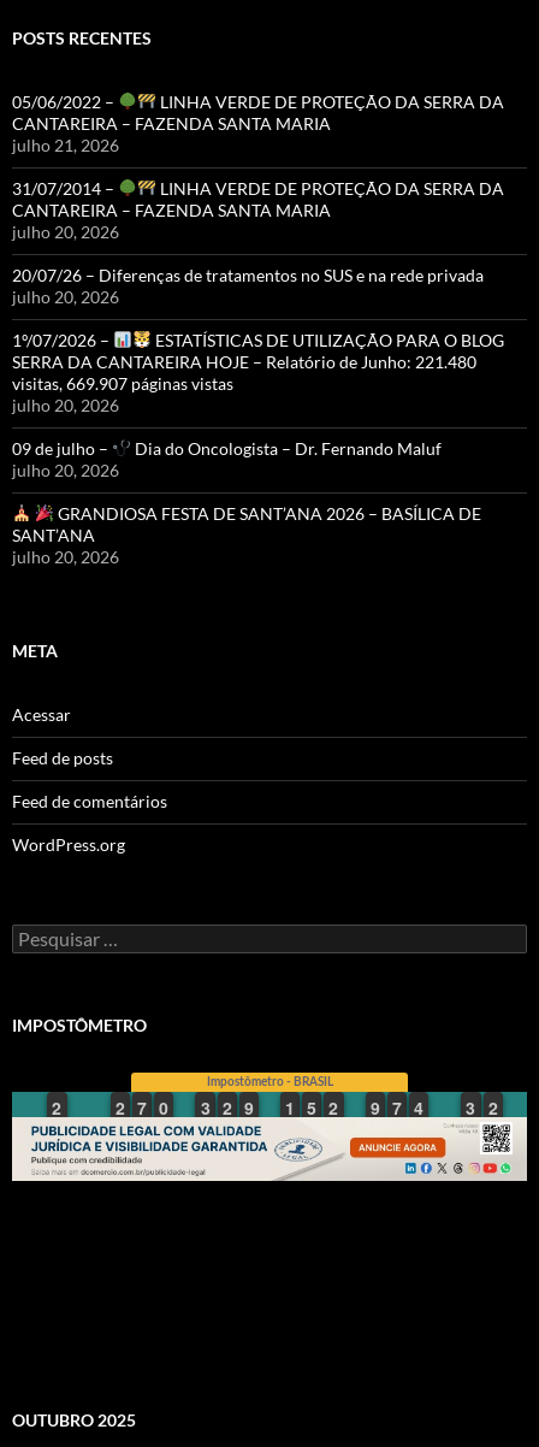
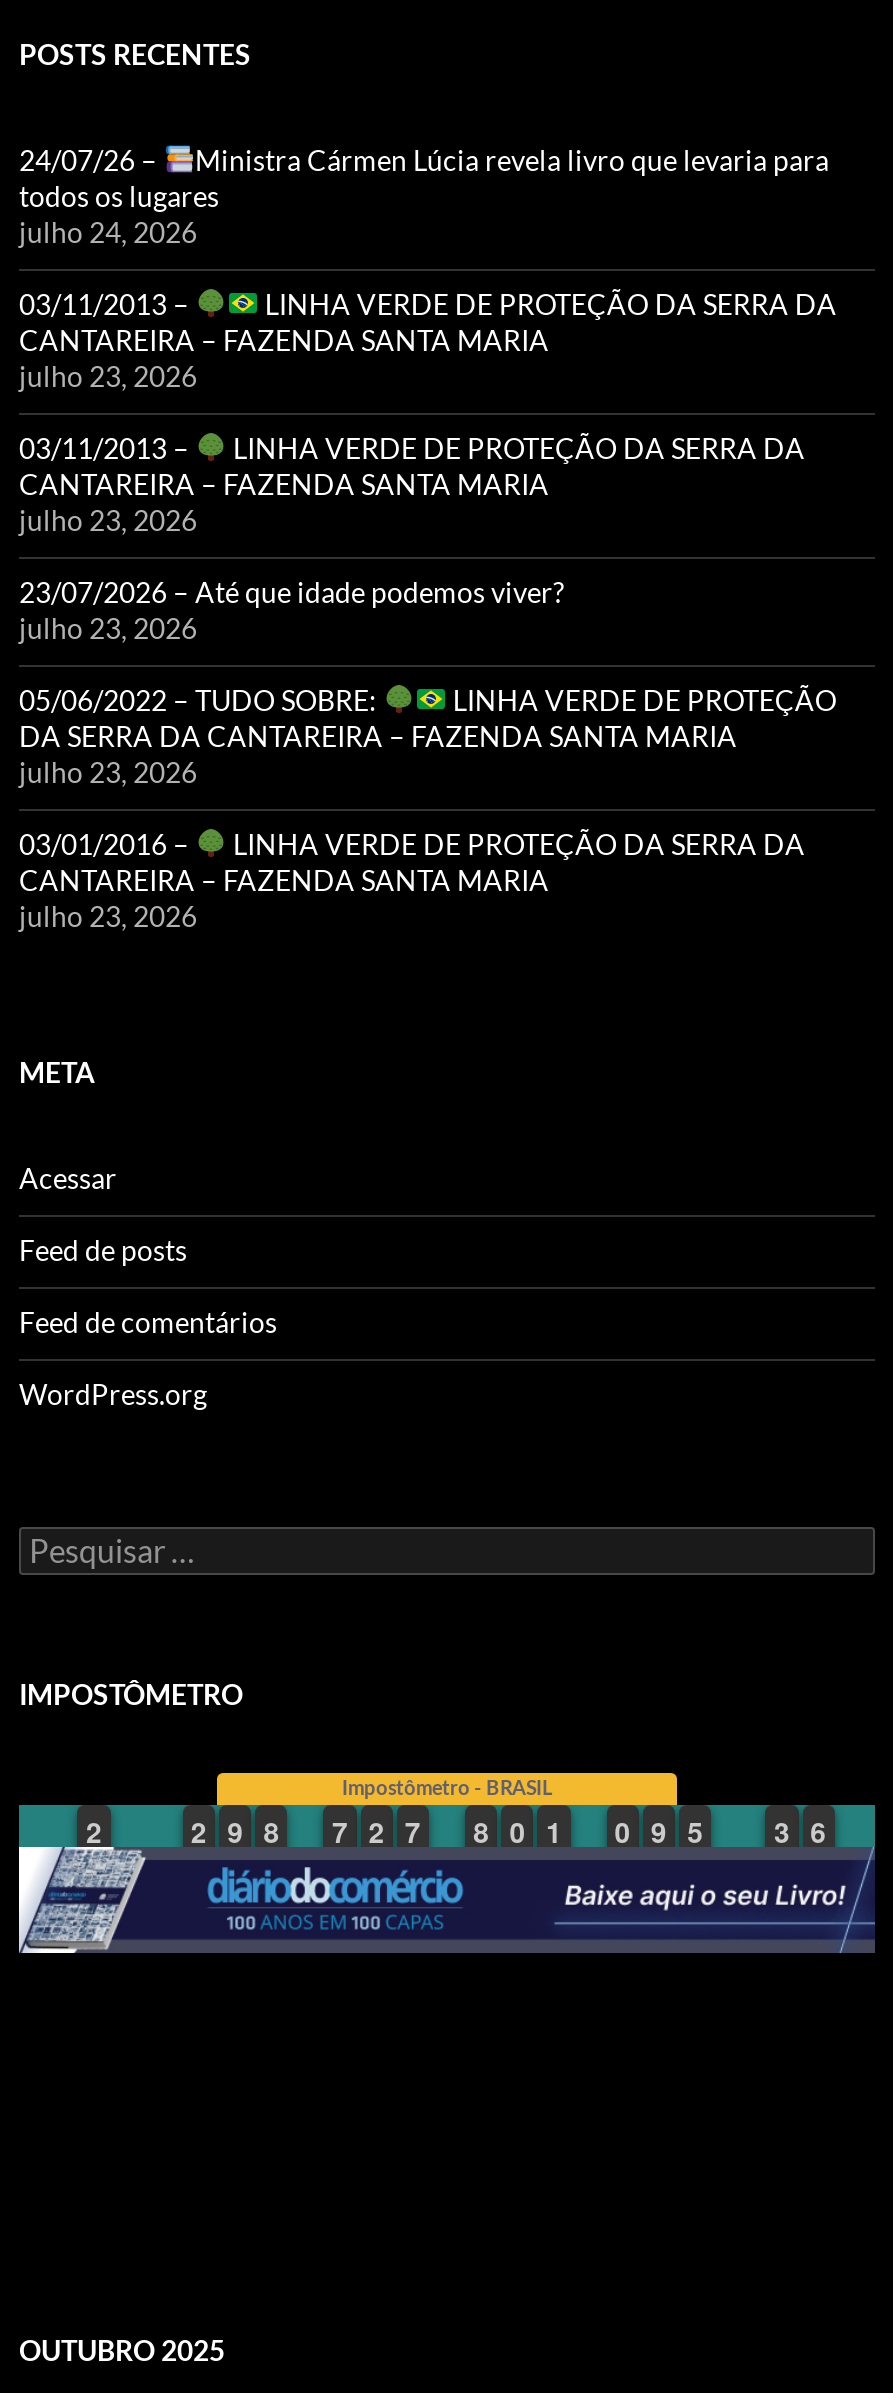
[12,91,118,112] 05/06/2022 – -> [19,142,829,320] 24/07/26 – | Ministra Cármen Lúcia revela livro que levaria para | todos os lugares | julho 24, 2026 | 03/11/2013 –
moved [12,91,504,133] -> [19,286,837,356]: LINHA VERDE DE PROTEÇÃO DA SERRA DA | CANTAREIRA – FAZENDA SANTA MARIA
[12,134,119,155] julho 21, 2026 -> [19,358,197,392] julho 23, 2026
[12,178,504,198] 31/07/2014 – LINHA VERDE DE PROTEÇÃO DA SERRA DA -> [19,430,805,464] 03/11/2013 – LINHA VERDE DE PROTEÇÃO DA SERRA DA
moved [12,178,504,220] -> [19,430,805,500]: LINHA VERDE DE PROTEÇÃO DA SERRA DA | CANTAREIRA – FAZENDA SANTA MARIA
[12,221,504,567] julho 20, 2026 | 20/07/26 – Diferenças de tratamentos no SUS e na rede privada | julho 20, 2026 | 1º/07/2026 – | ESTATÍSTICAS DE UTILIZAÇÃO PARA O BLOG | SERRA DA CANTAREIRA HOJE – Relatório de Junho: 221.480 | visitas, 669.907 páginas vistas | julho 20, 2026 | 09 de julho – | Dia do Oncologista – Dr. Fernando Maluf | julho 20, 2026 | GRANDIOSA FESTA DE SANT’ANA 2026 – BASÍLICA DE | SANT’ANA | julho 20, 2026 -> [19,502,837,932] julho 23, 2026 | 23/07/2026 – Até que idade podemos viver? | julho 23, 2026 | 05/06/2022 – TUDO SOBRE: | LINHA VERDE DE PROTEÇÃO | DA SERRA DA CANTAREIRA – FAZENDA SANTA MARIA | julho 23, 2026 | 03/01/2016 – | LINHA VERDE DE PROTEÇÃO DA SERRA DA | CANTAREIRA – FAZENDA SANTA MARIA | julho 23, 2026
[13,1106,528,1181] [image] -> [19,1827,877,1955] [image]

